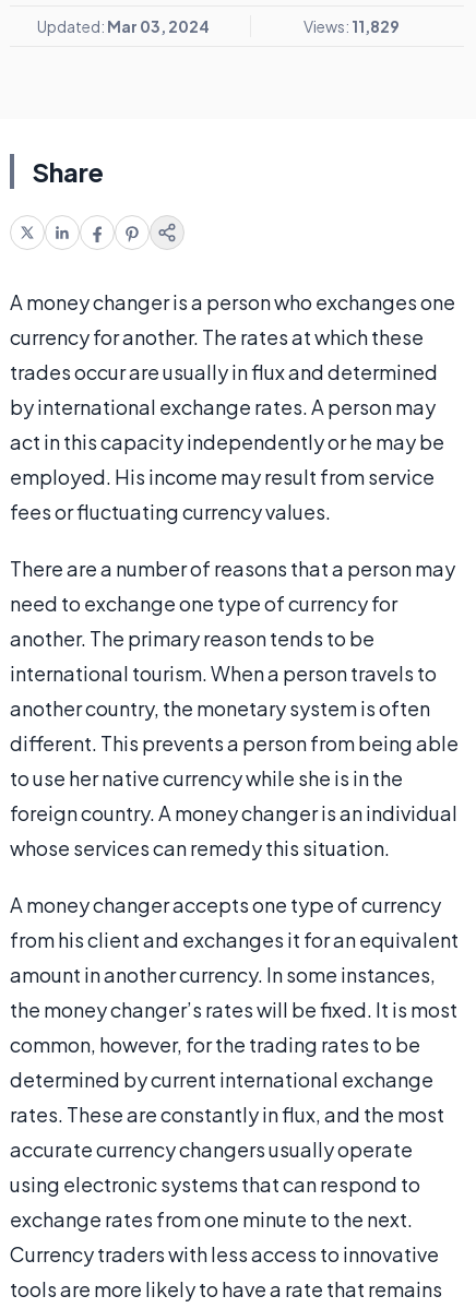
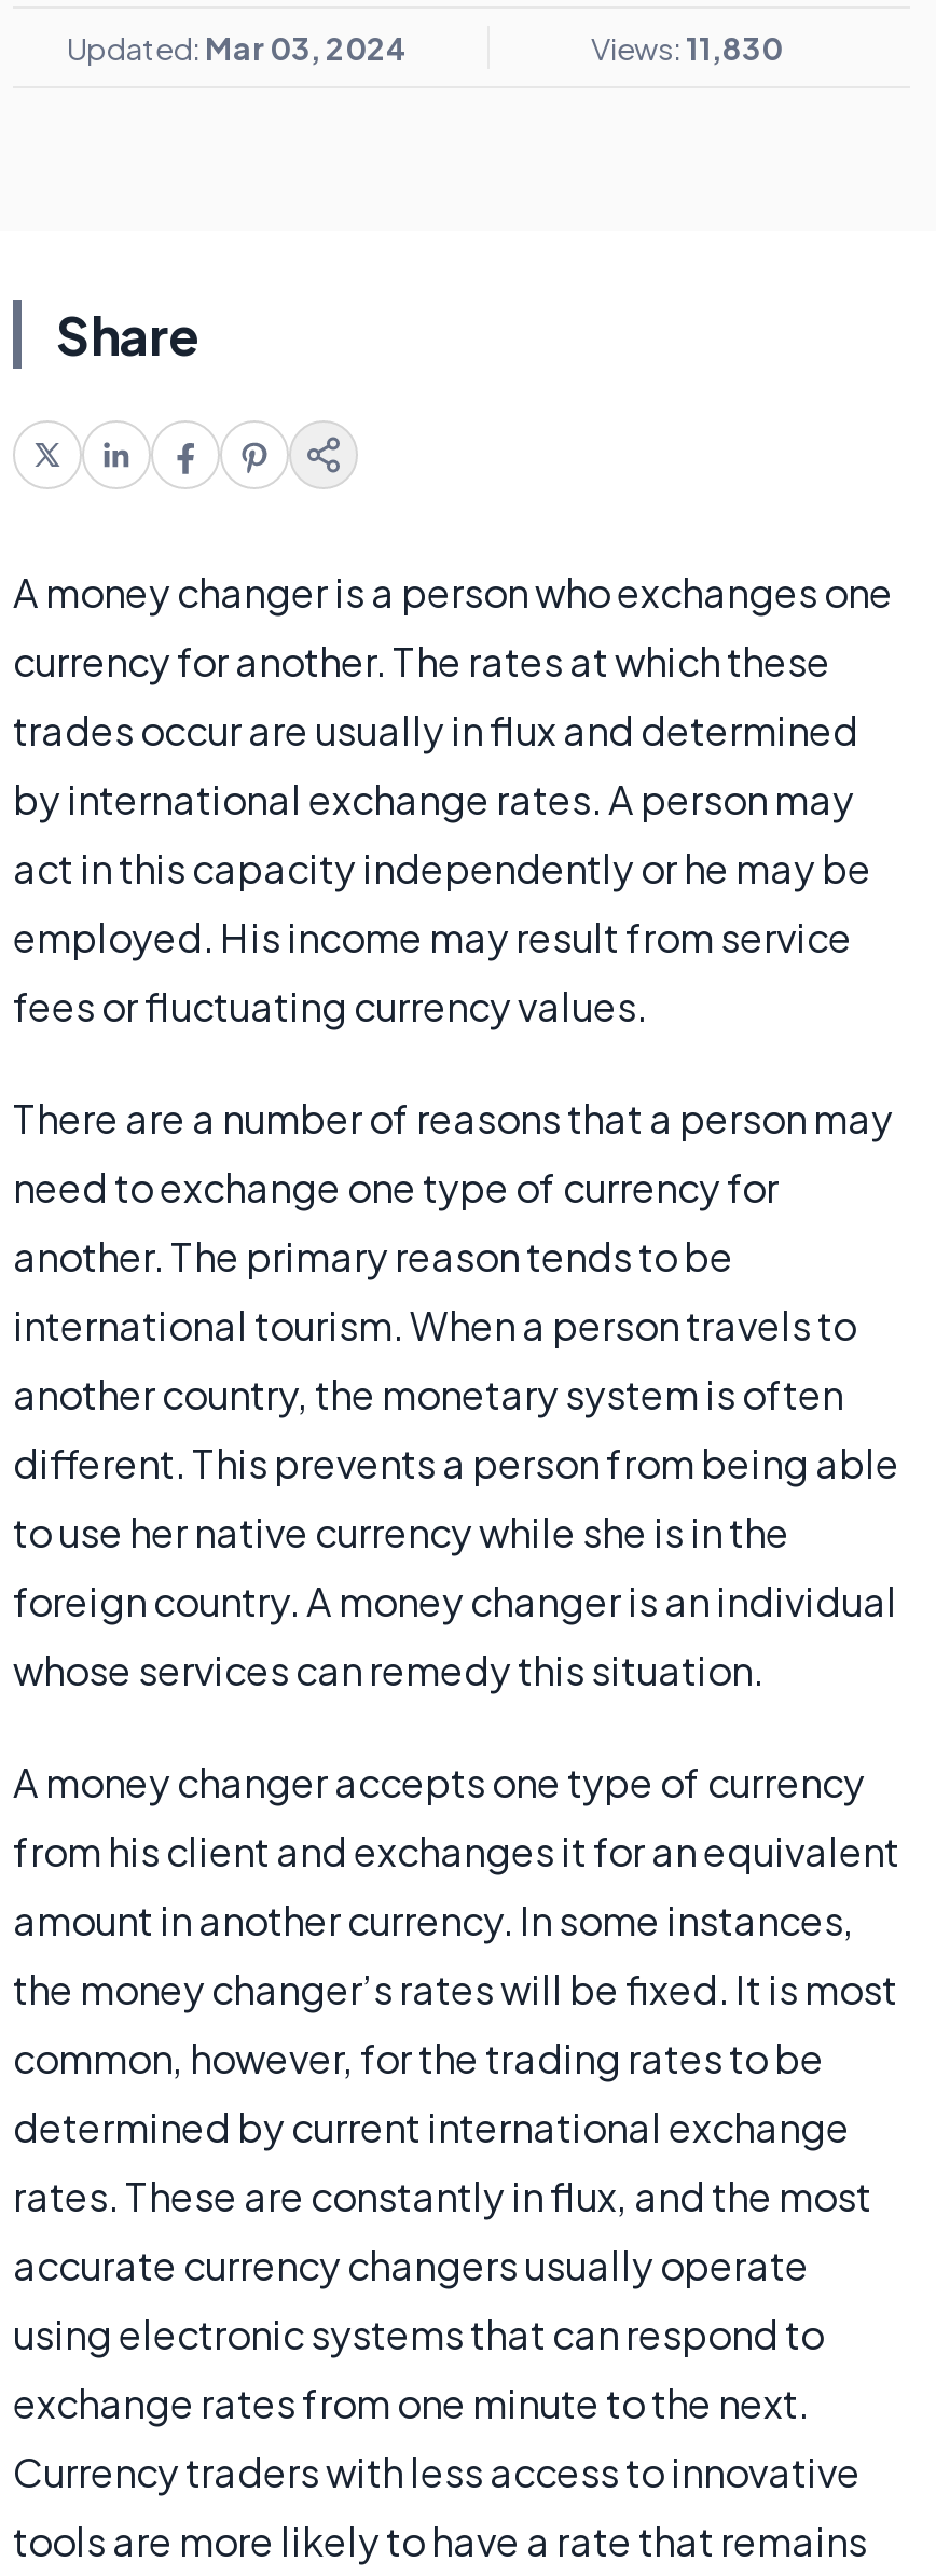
[303,16,399,36] Views: 11,829 -> [591,27,783,66] Views: 11,830

